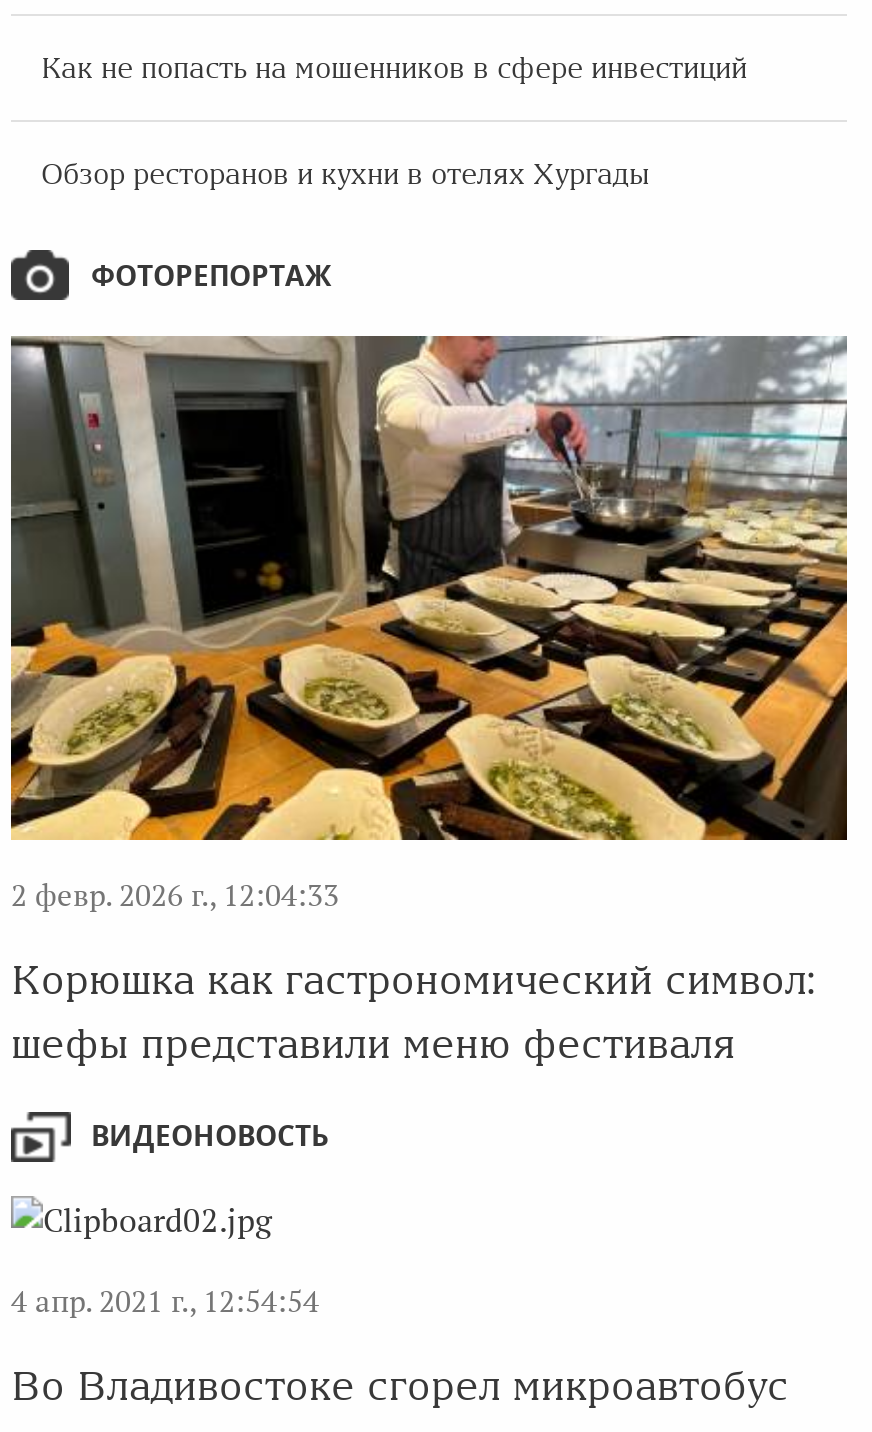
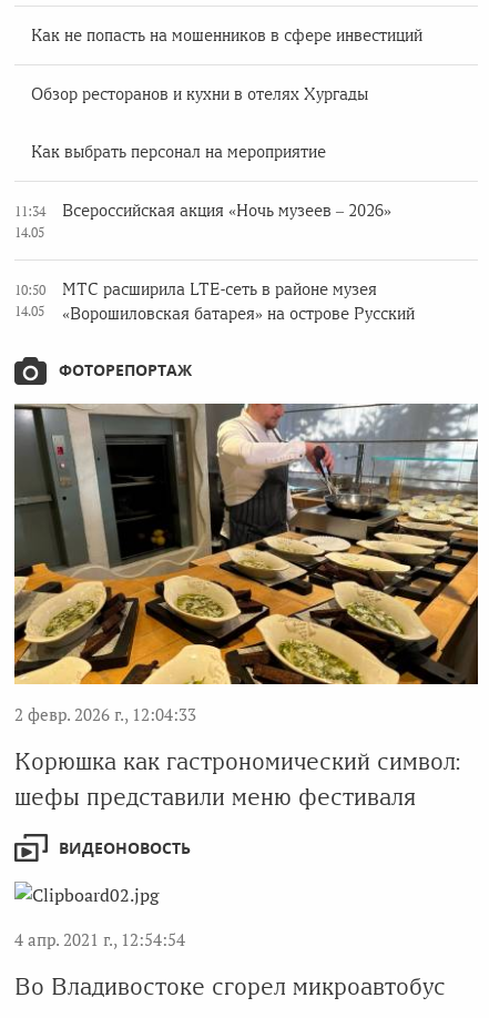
none -> [14,143,326,241] Как выбрать персонал на мероприятие | 11:34 | 14.05
none -> [14,282,45,319] 10:50 | 14.05
none -> [62,202,391,220] Всероссийская акция «Ночь музеев – 2026»
none -> [62,281,415,323] МТС расширила LTE-сеть в районе музея | «Ворошиловская батарея» на острове Русский

